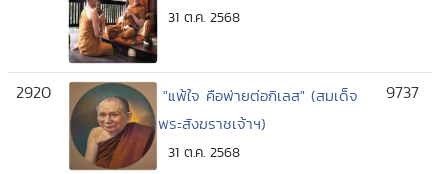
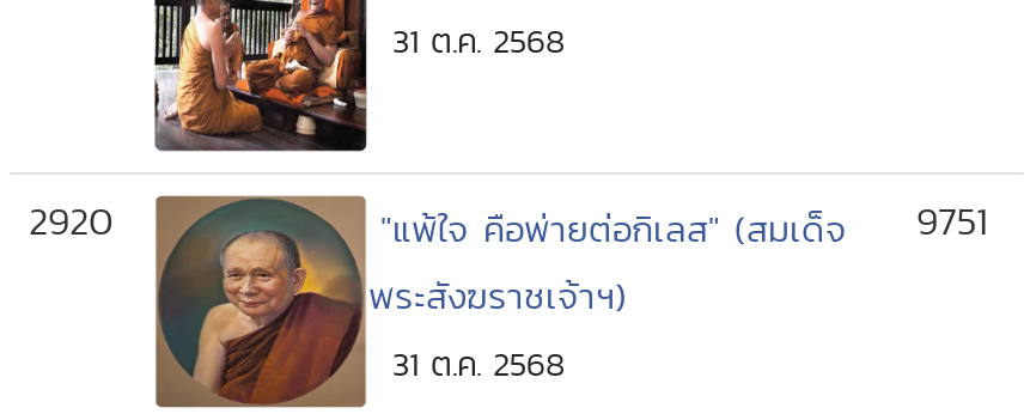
[163,81,419,106] "แพ้ใจ คือพ่ายต่อกิเลส" (สมเด็จ 9737 -> [380,194,988,254] "แพ้ใจ คือพ่ายต่อกิเลส" (สมเด็จ 9751

